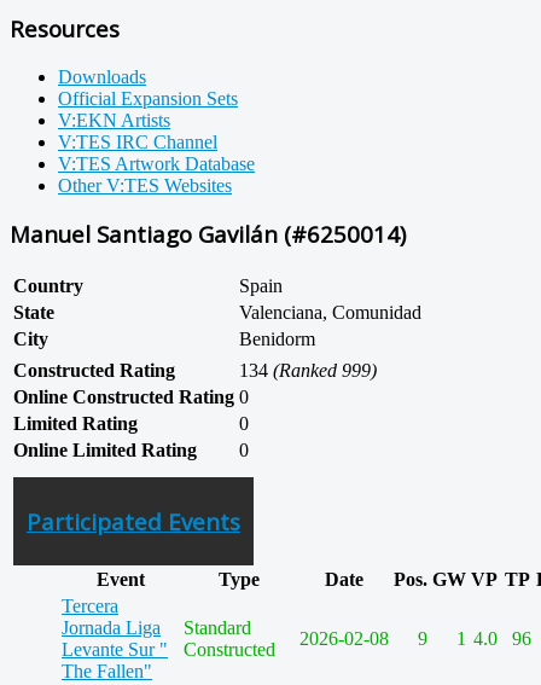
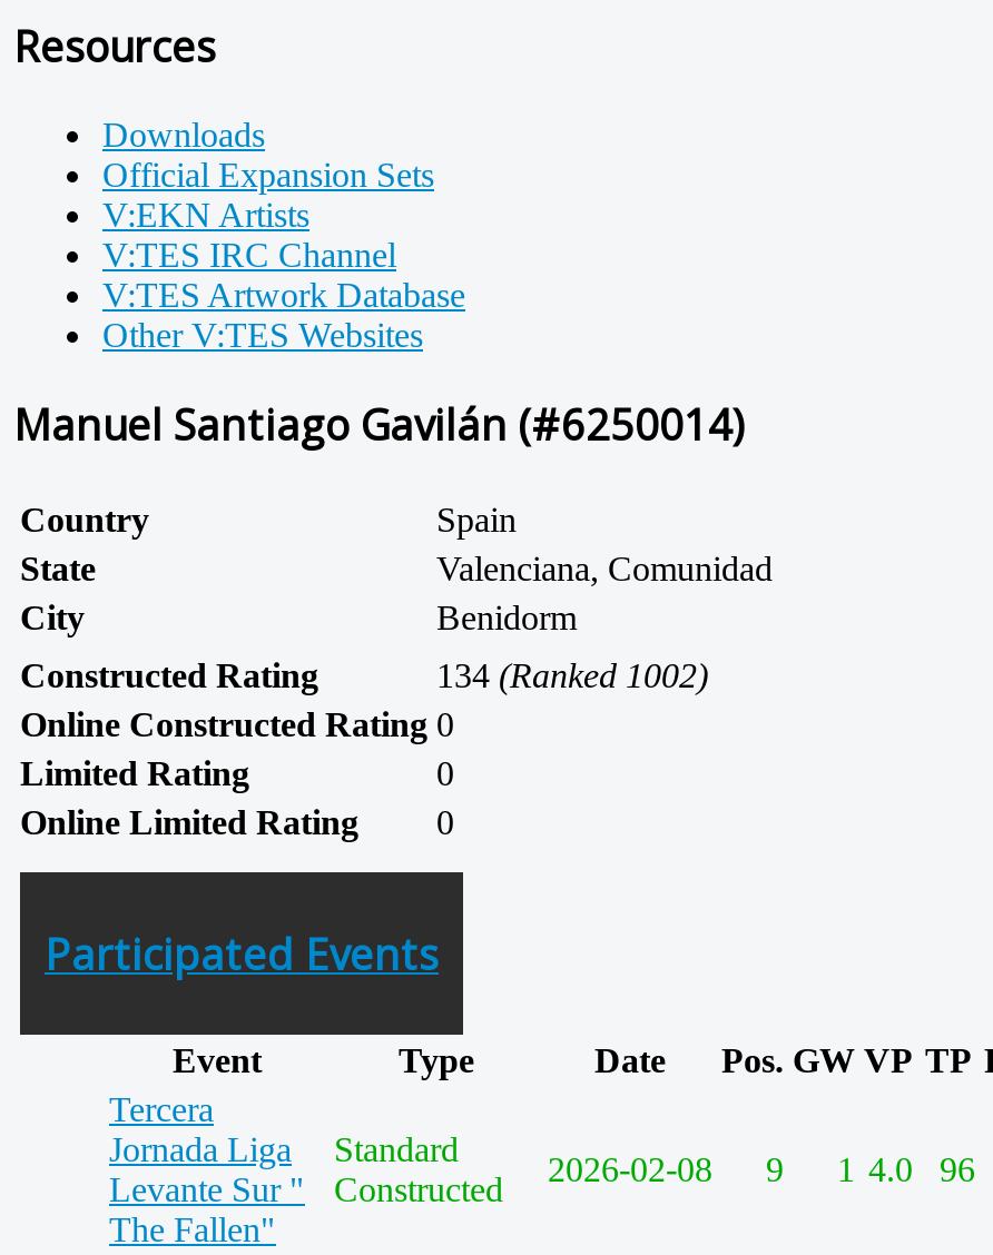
[239,360,377,381] 134 (Ranked 999) -> [436,657,708,695] 134 (Ranked 1002)

